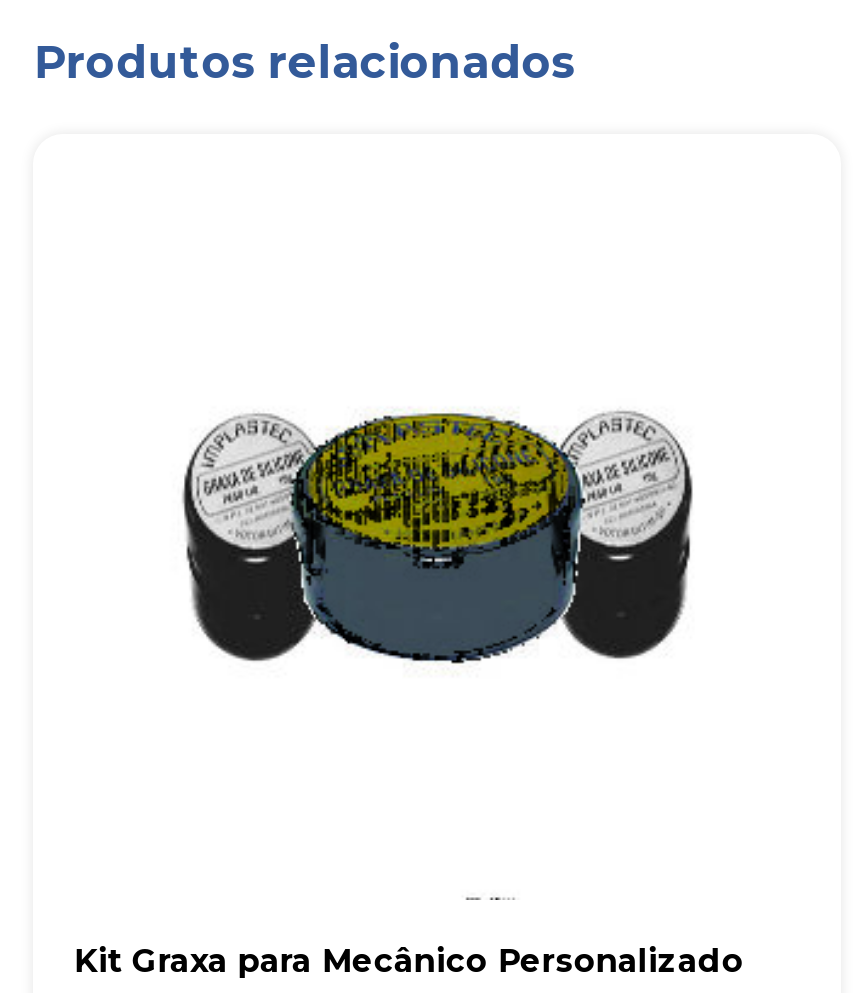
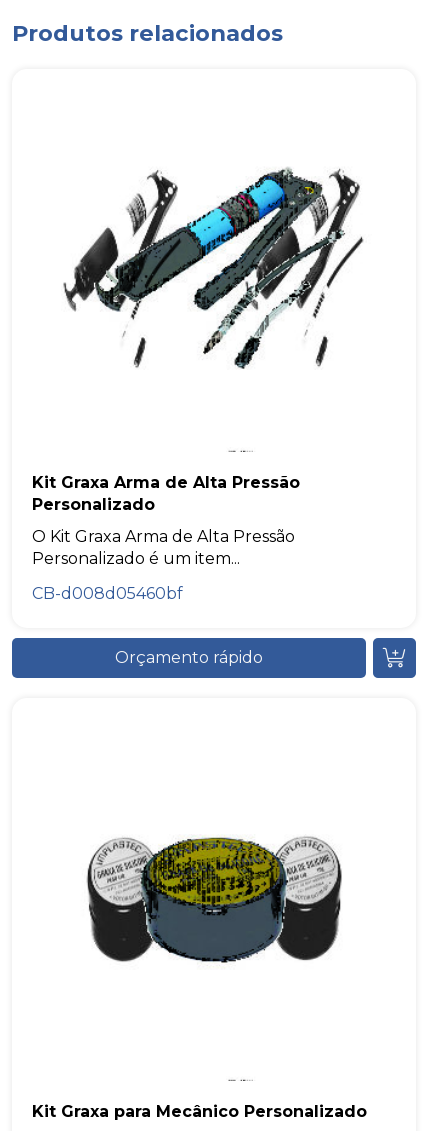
none -> [32,473,300,667] Kit Graxa Arma de Alta Pressão | Personalizado | O Kit Graxa Arma de Alta Pressão | Personalizado é um item... | CB-d008d05460bf | Orçamento rápido
none -> [63,167,364,370] [image]

